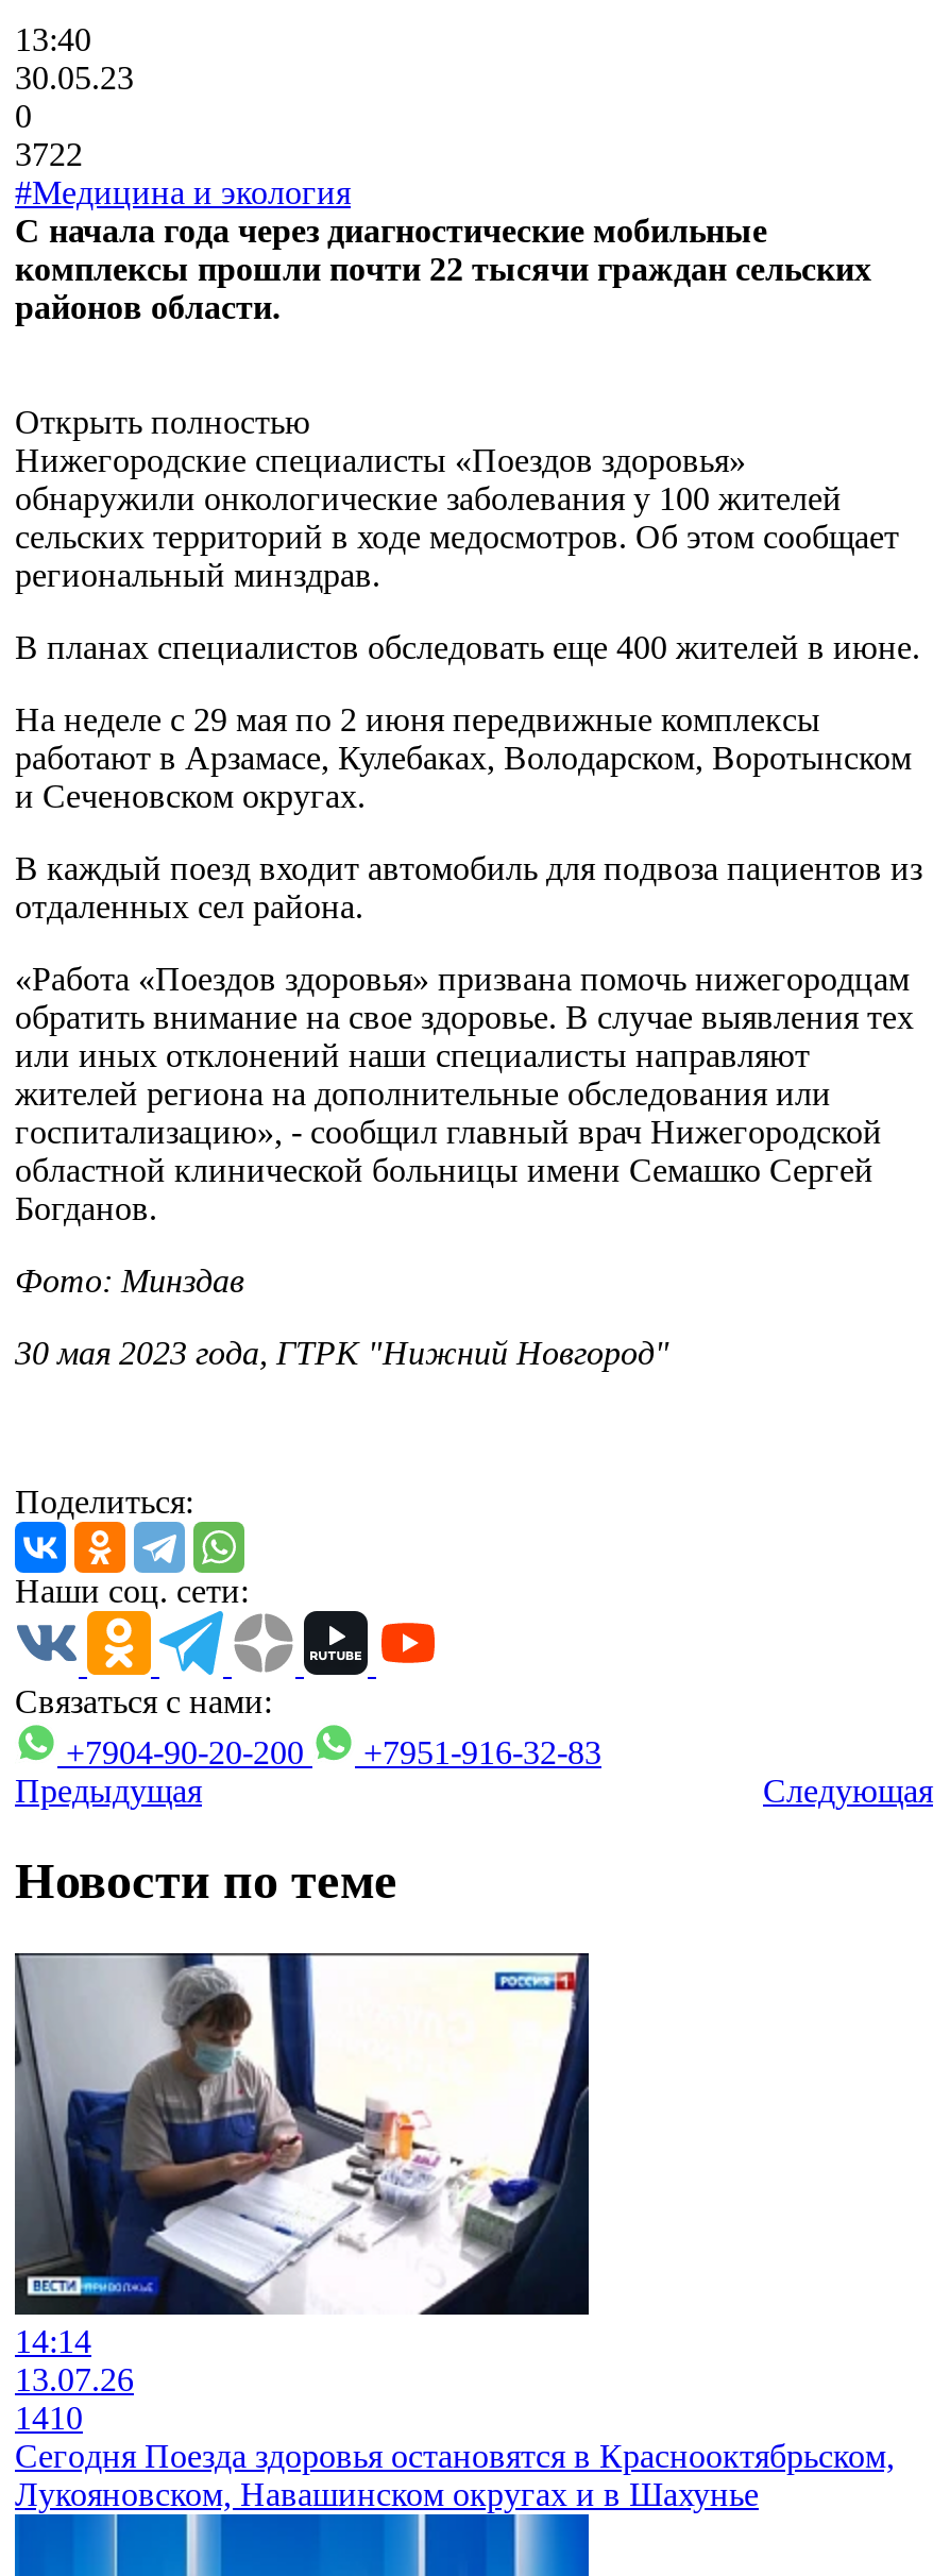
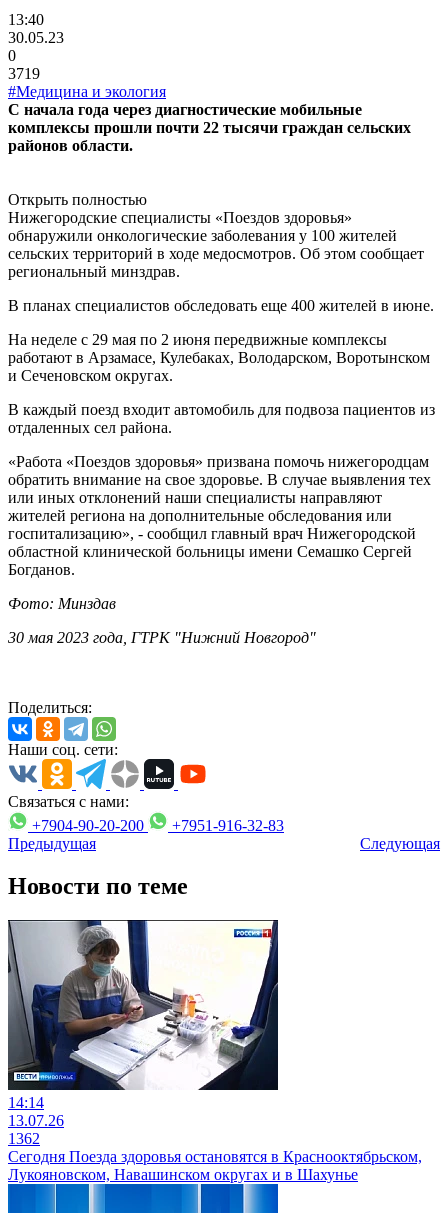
[15,136,83,172] 3722 -> [8,65,40,82] 3719
[15,2399,83,2435] 1410 -> [8,1130,40,1147] 1362

